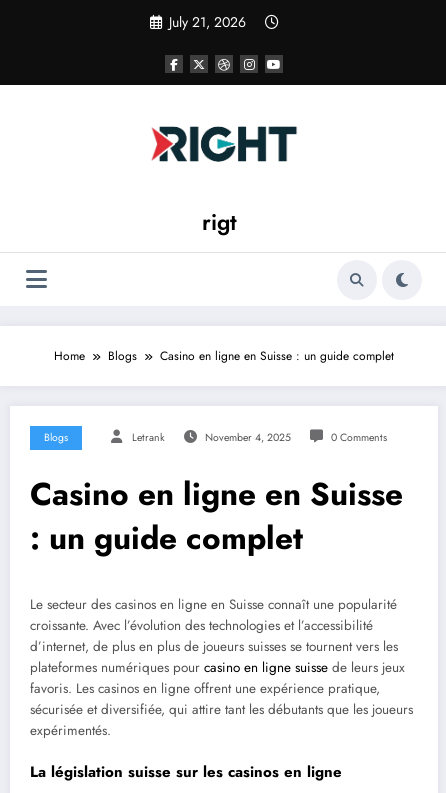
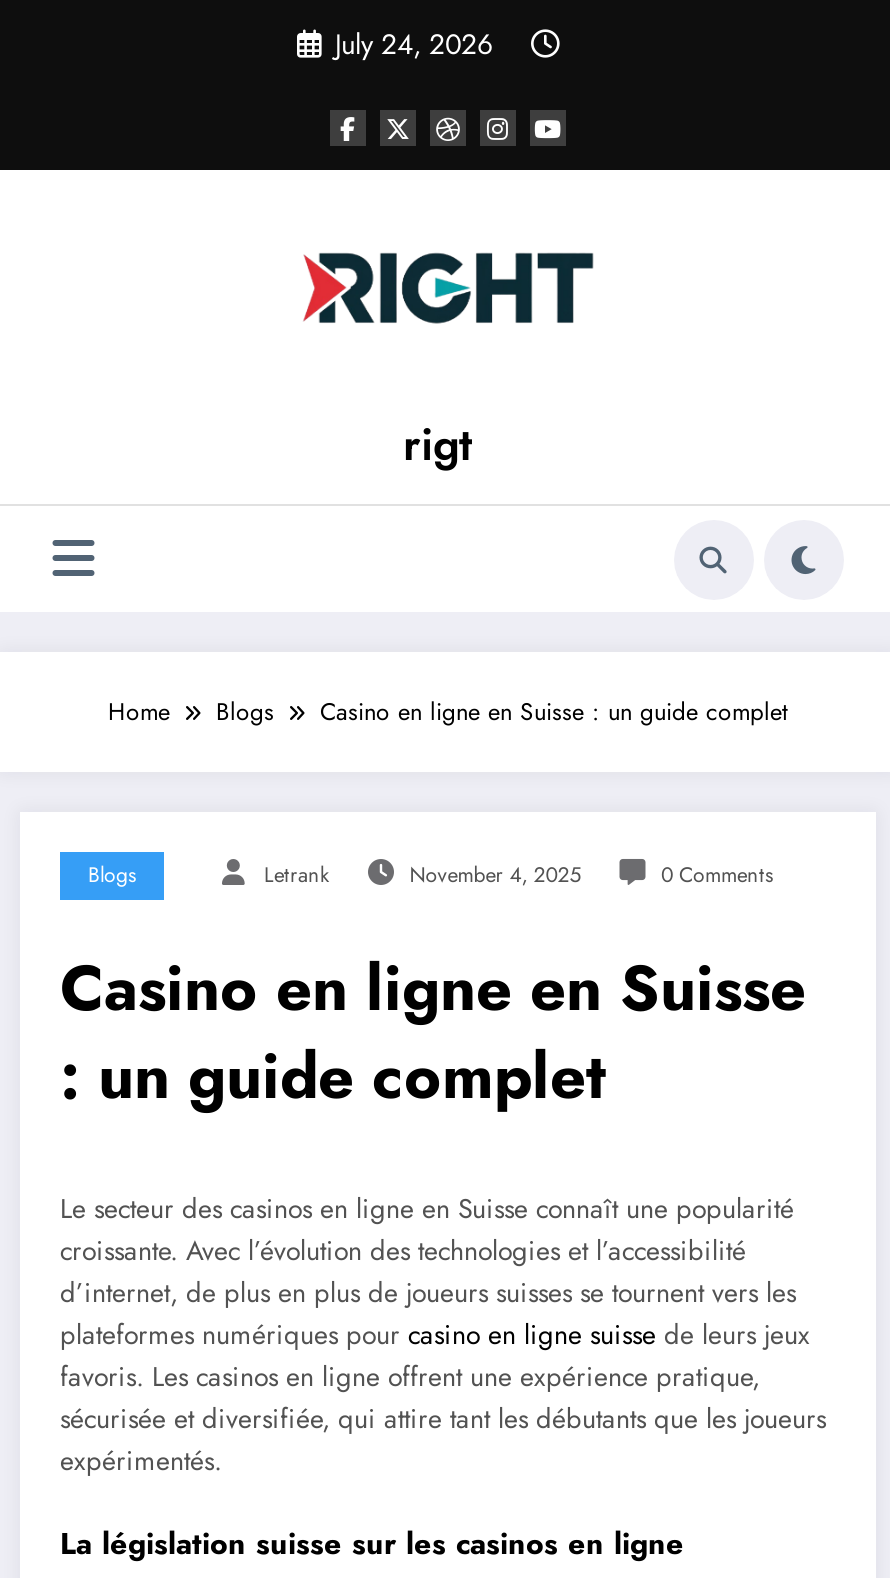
[168,12,245,32] July 21, 2026 -> [335,24,493,64] July 24, 2026

